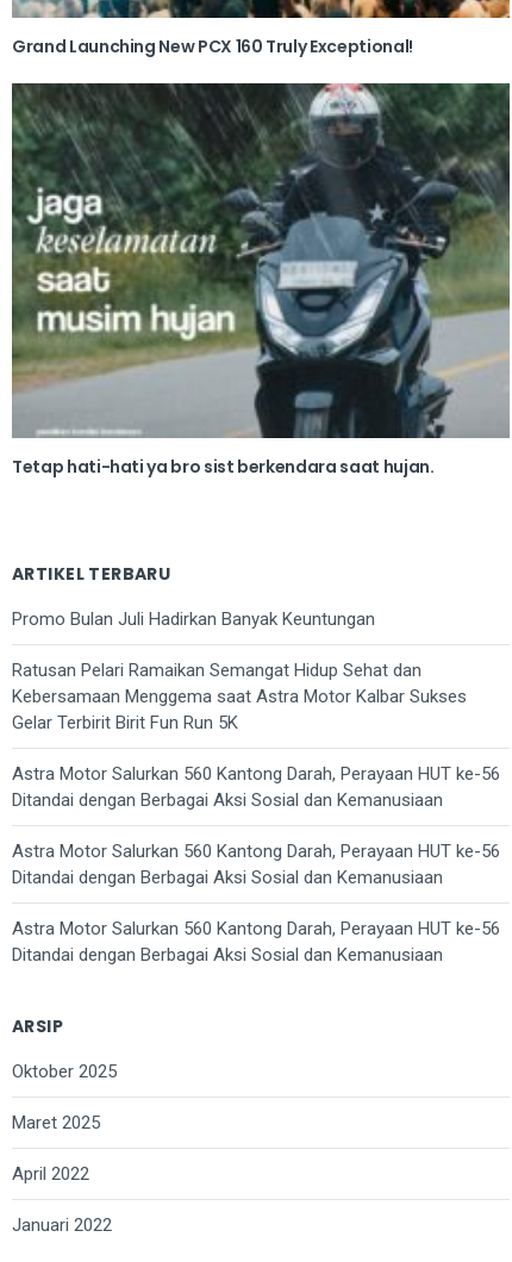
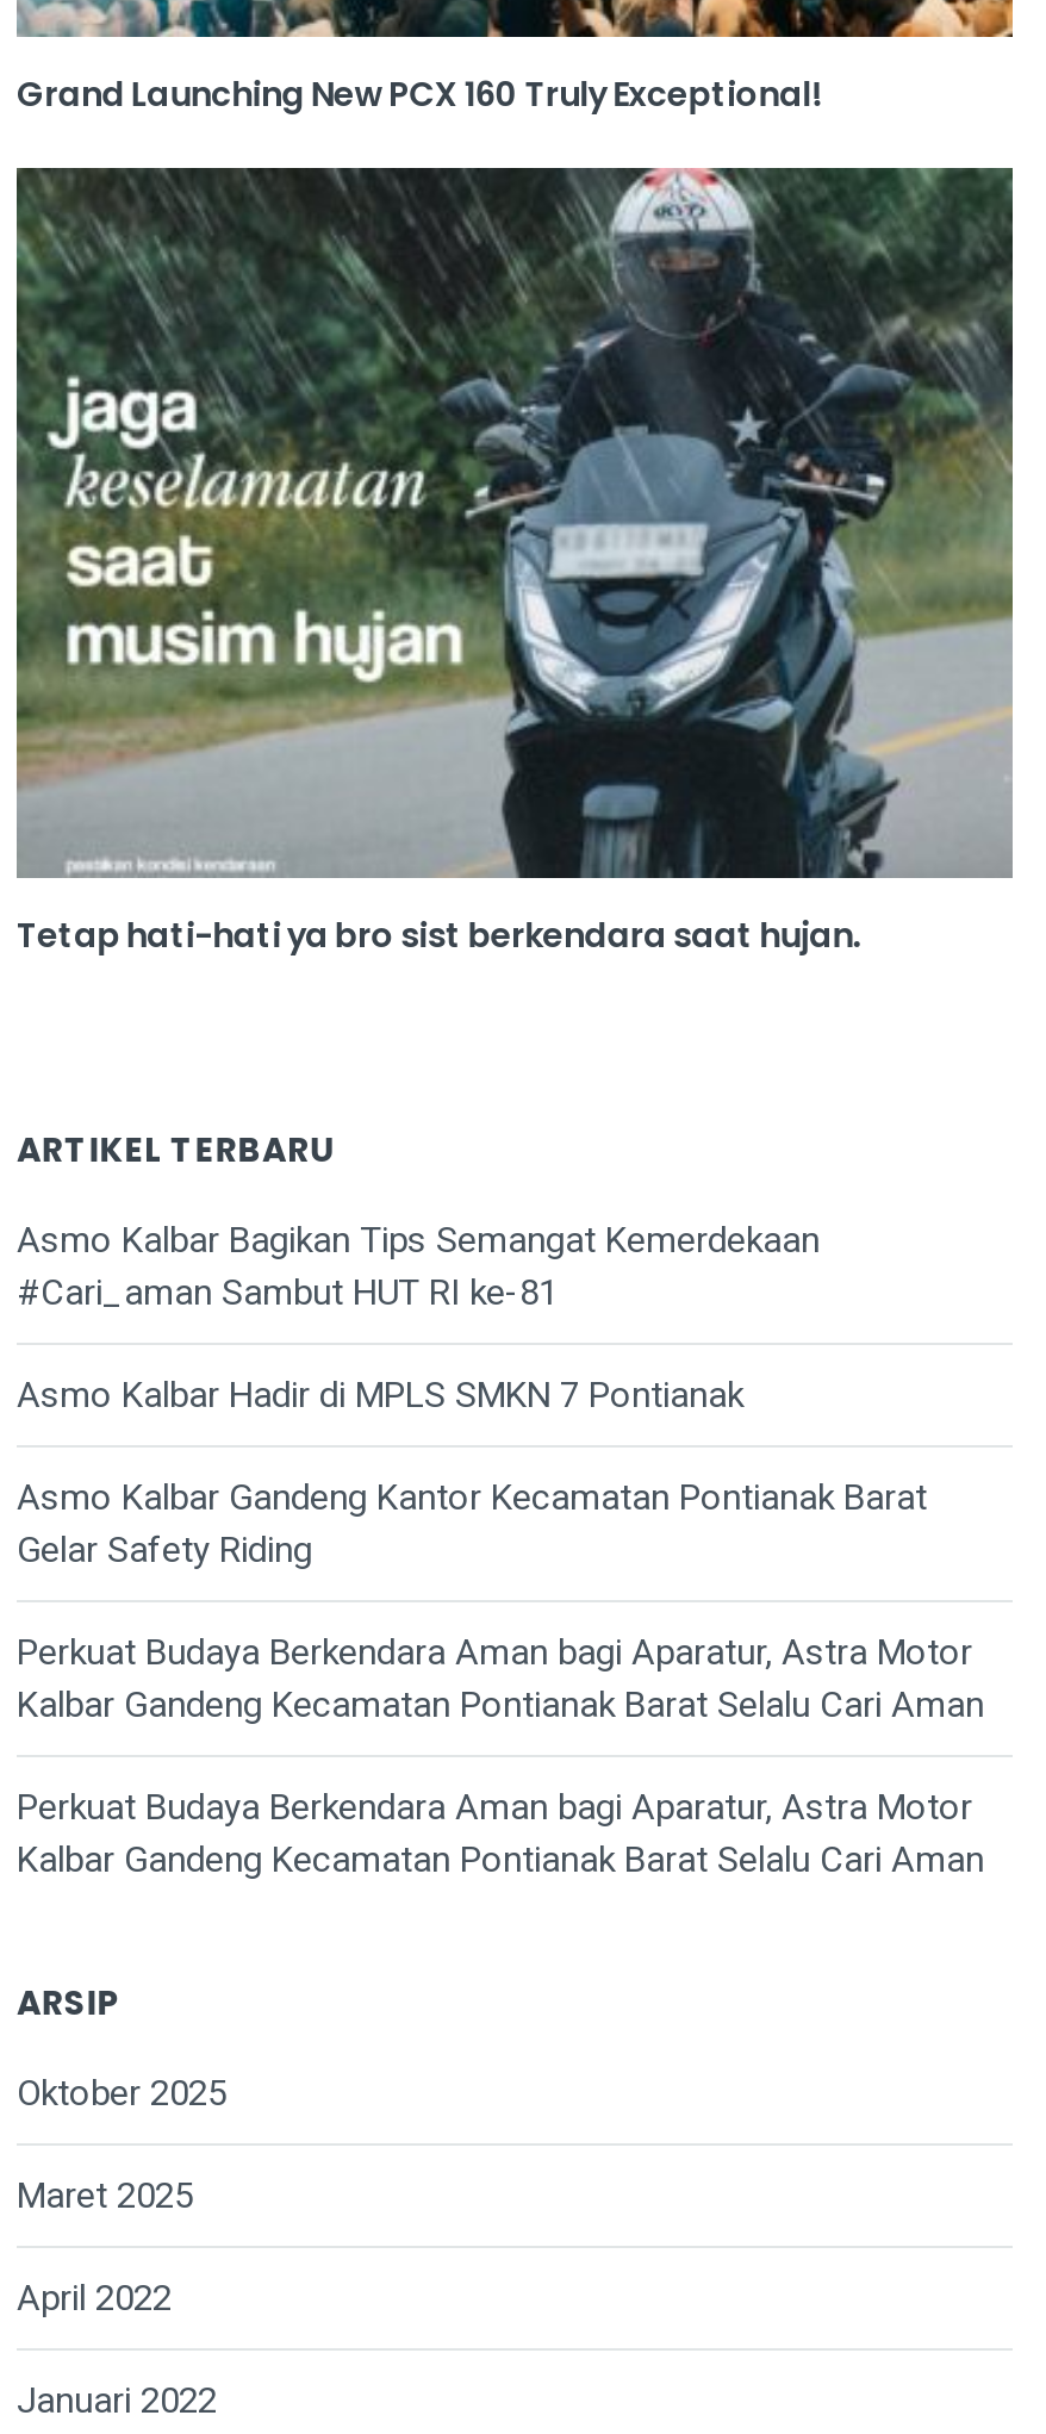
[12,609,375,630] Promo Bulan Juli Hadirkan Banyak Keuntungan -> [17,1218,820,1313] Asmo Kalbar Bagikan Tips Semangat Kemerdekaan | #Cari_aman Sambut HUT RI ke-81
[12,660,467,734] Ratusan Pelari Ramaikan Semangat Hidup Sehat dan | Kebersamaan Menggema saat Astra Motor Kalbar Sukses | Gelar Terbirit Birit Fun Run 5K -> [17,1373,743,1416] Asmo Kalbar Hadir di MPLS SMKN 7 Pontianak
[12,764,500,811] Astra Motor Salurkan 560 Kantong Darah, Perayaan HUT ke-56 | Ditandai dengan Berbagai Aksi Sosial dan Kemanusiaan -> [17,1475,927,1570] Asmo Kalbar Gandeng Kantor Kecamatan Pontianak Barat | Gelar Safety Riding
[12,841,500,889] Astra Motor Salurkan 560 Kantong Darah, Perayaan HUT ke-56 | Ditandai dengan Berbagai Aksi Sosial dan Kemanusiaan -> [17,1630,984,1725] Perkuat Budaya Berkendara Aman bagi Aparatur, Astra Motor | Kalbar Gandeng Kecamatan Pontianak Barat Selalu Cari Aman
[12,918,500,966] Astra Motor Salurkan 560 Kantong Darah, Perayaan HUT ke-56 | Ditandai dengan Berbagai Aksi Sosial dan Kemanusiaan -> [17,1785,984,1880] Perkuat Budaya Berkendara Aman bagi Aparatur, Astra Motor | Kalbar Gandeng Kecamatan Pontianak Barat Selalu Cari Aman

